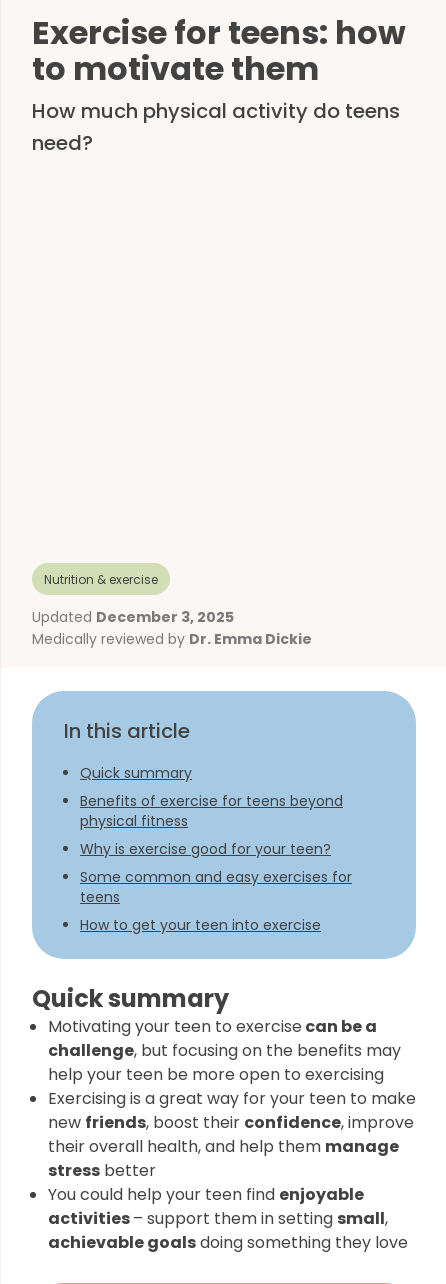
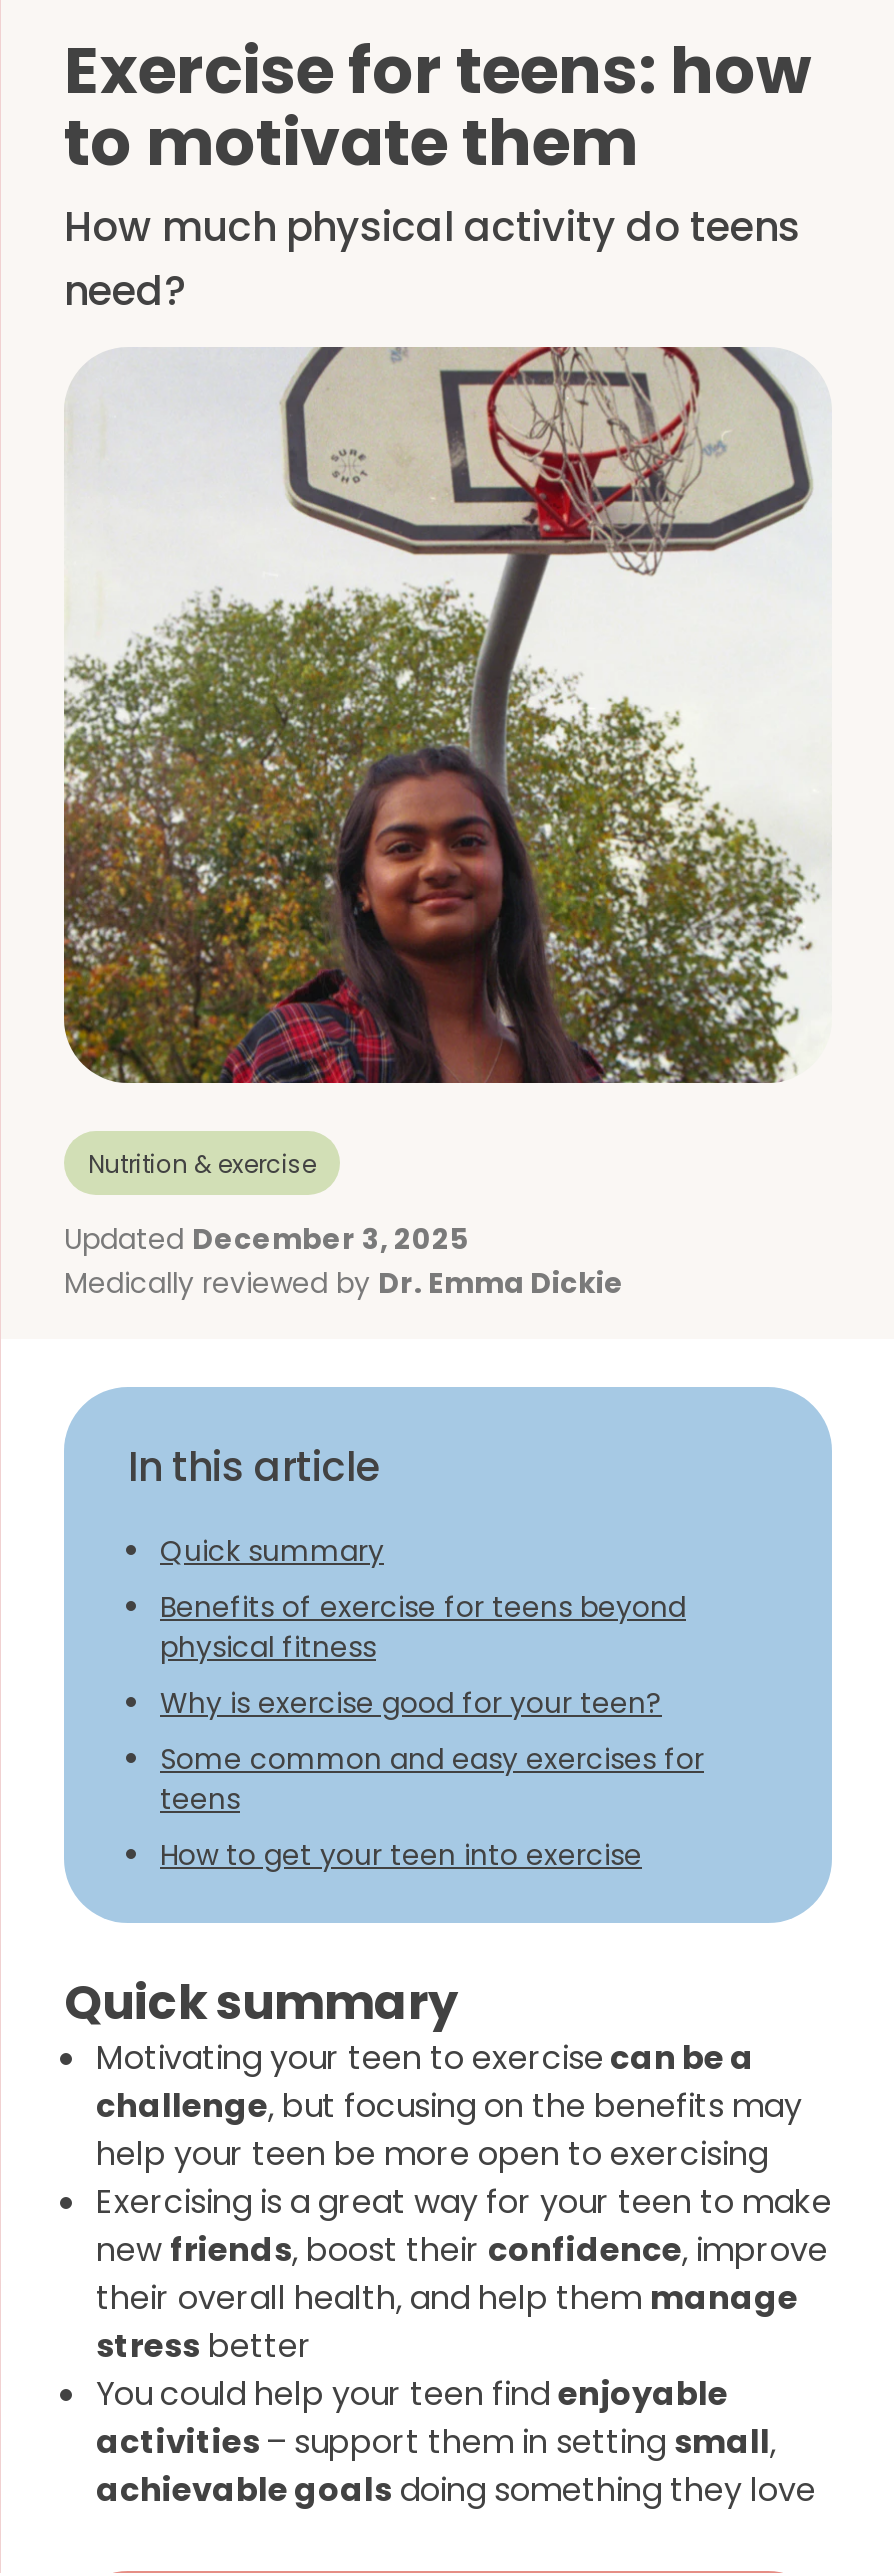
none -> [62,345,822,1085] [image]

